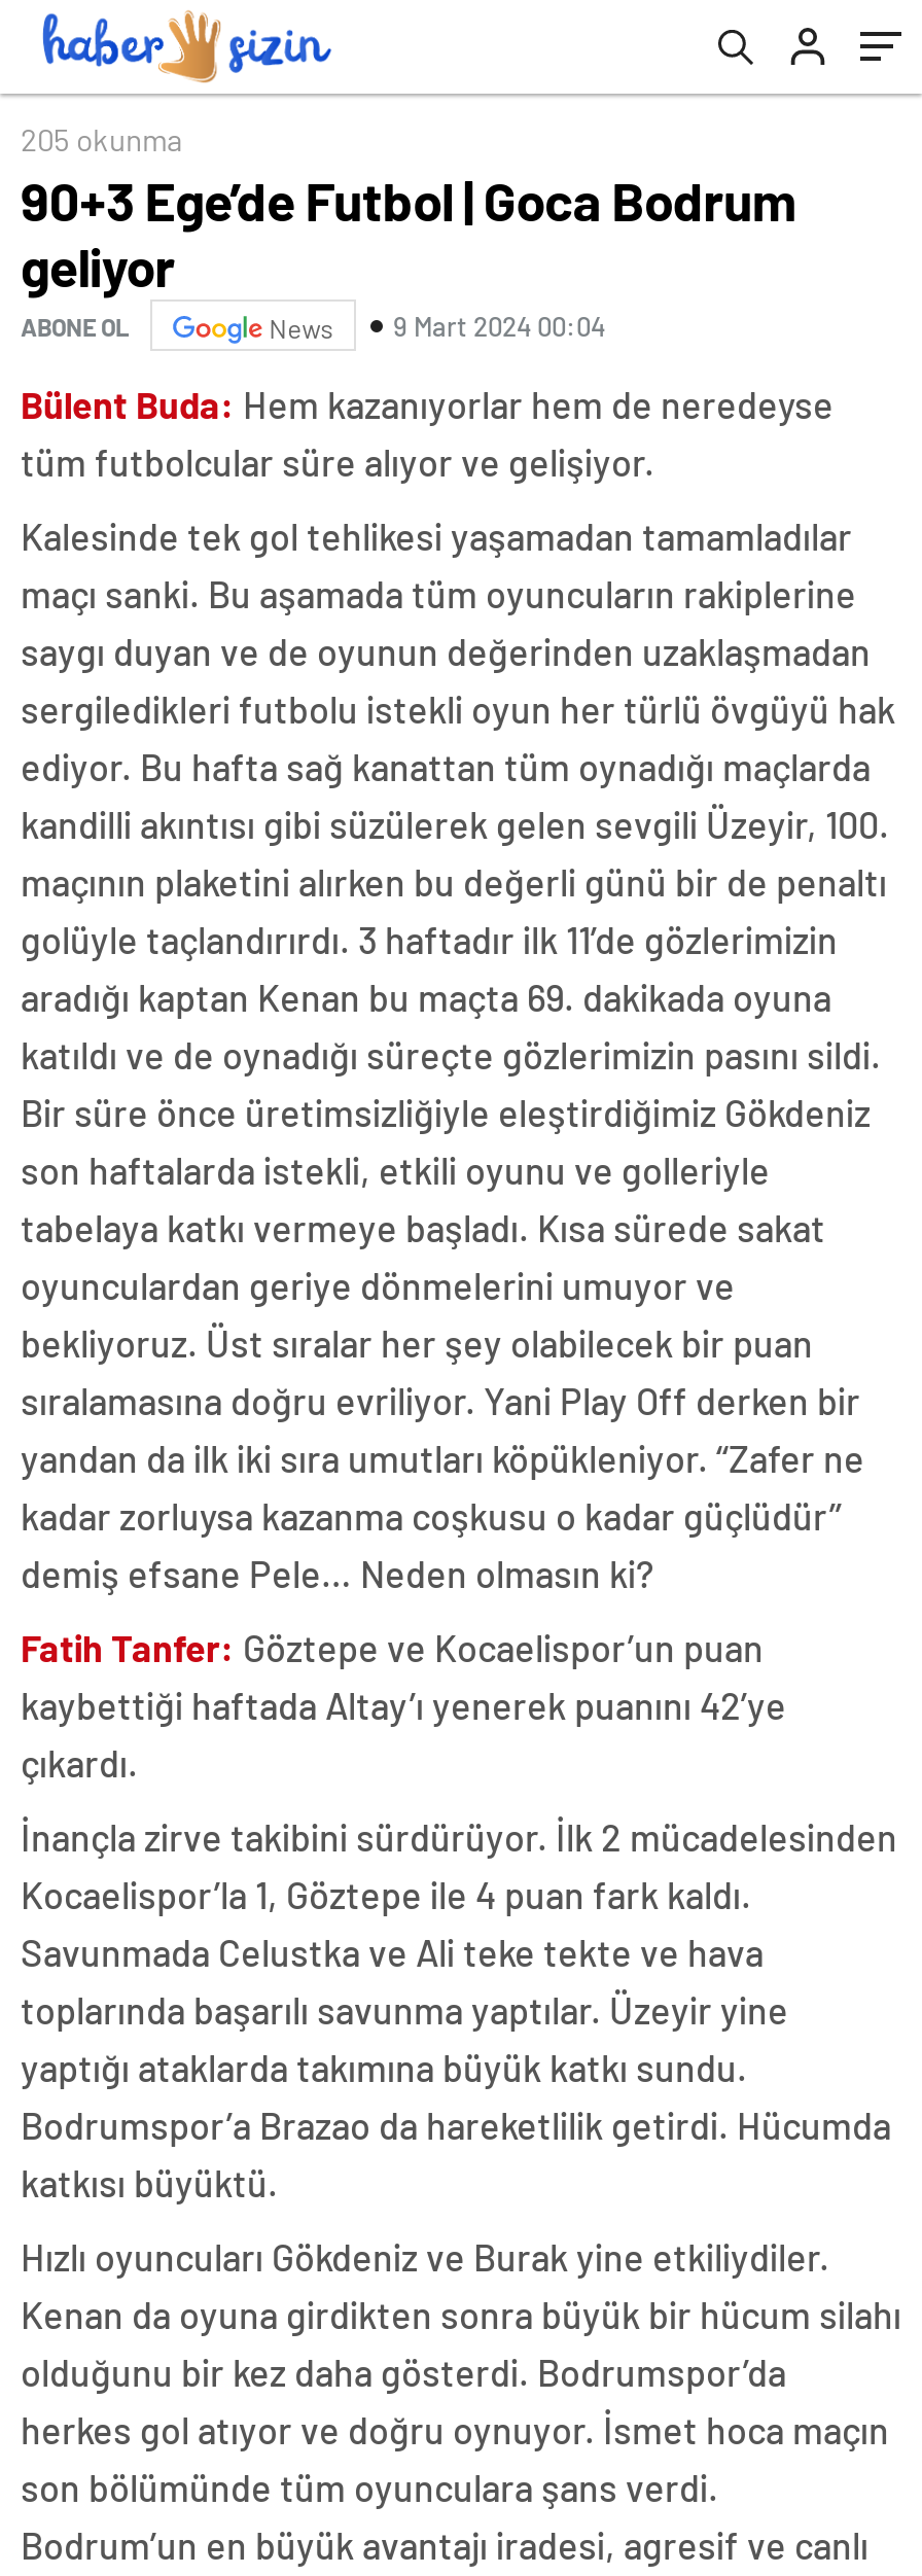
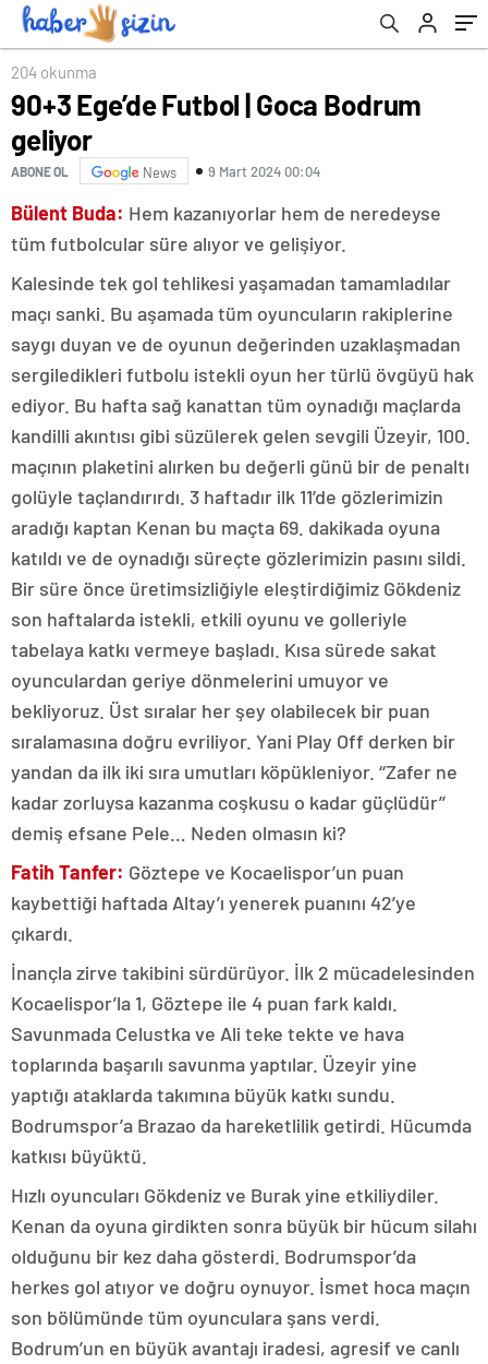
[21,120,183,157] 205 okunma -> [11,62,97,82] 204 okunma

